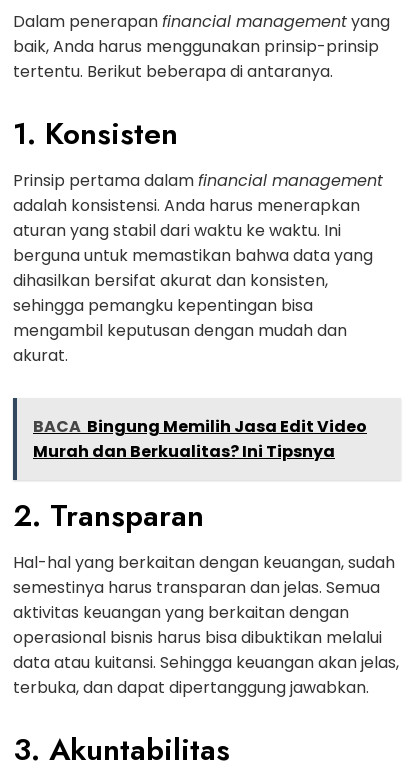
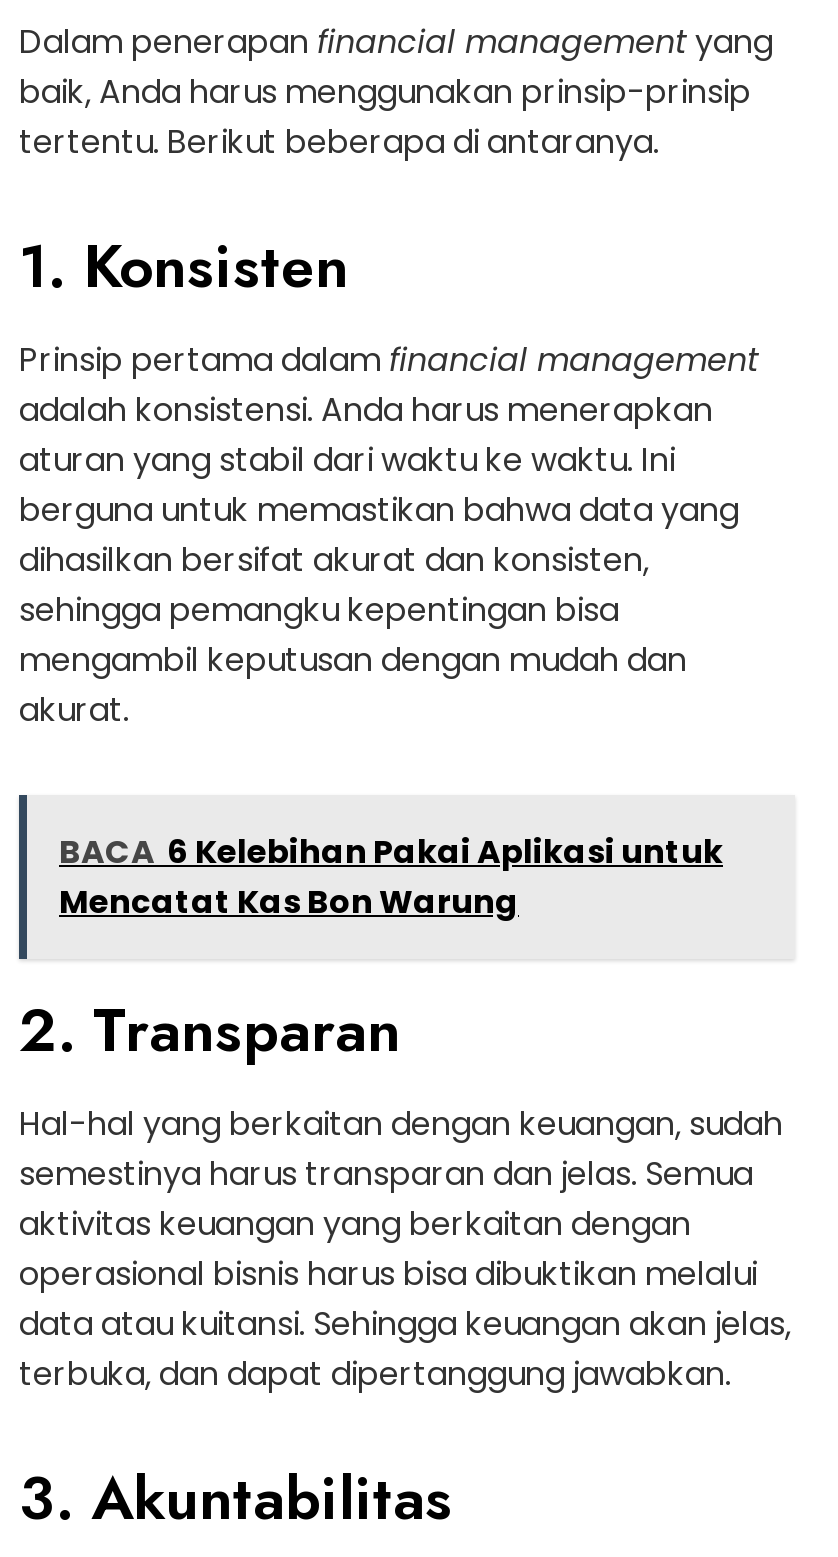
[33,414,367,462] BACA Bingung Memilih Jasa Edit Video | Murah dan Berkualitas? Ini Tipsnya -> [59,828,723,924] BACA 6 Kelebihan Pakai Aplikasi untuk | Mencatat Kas Bon Warung

